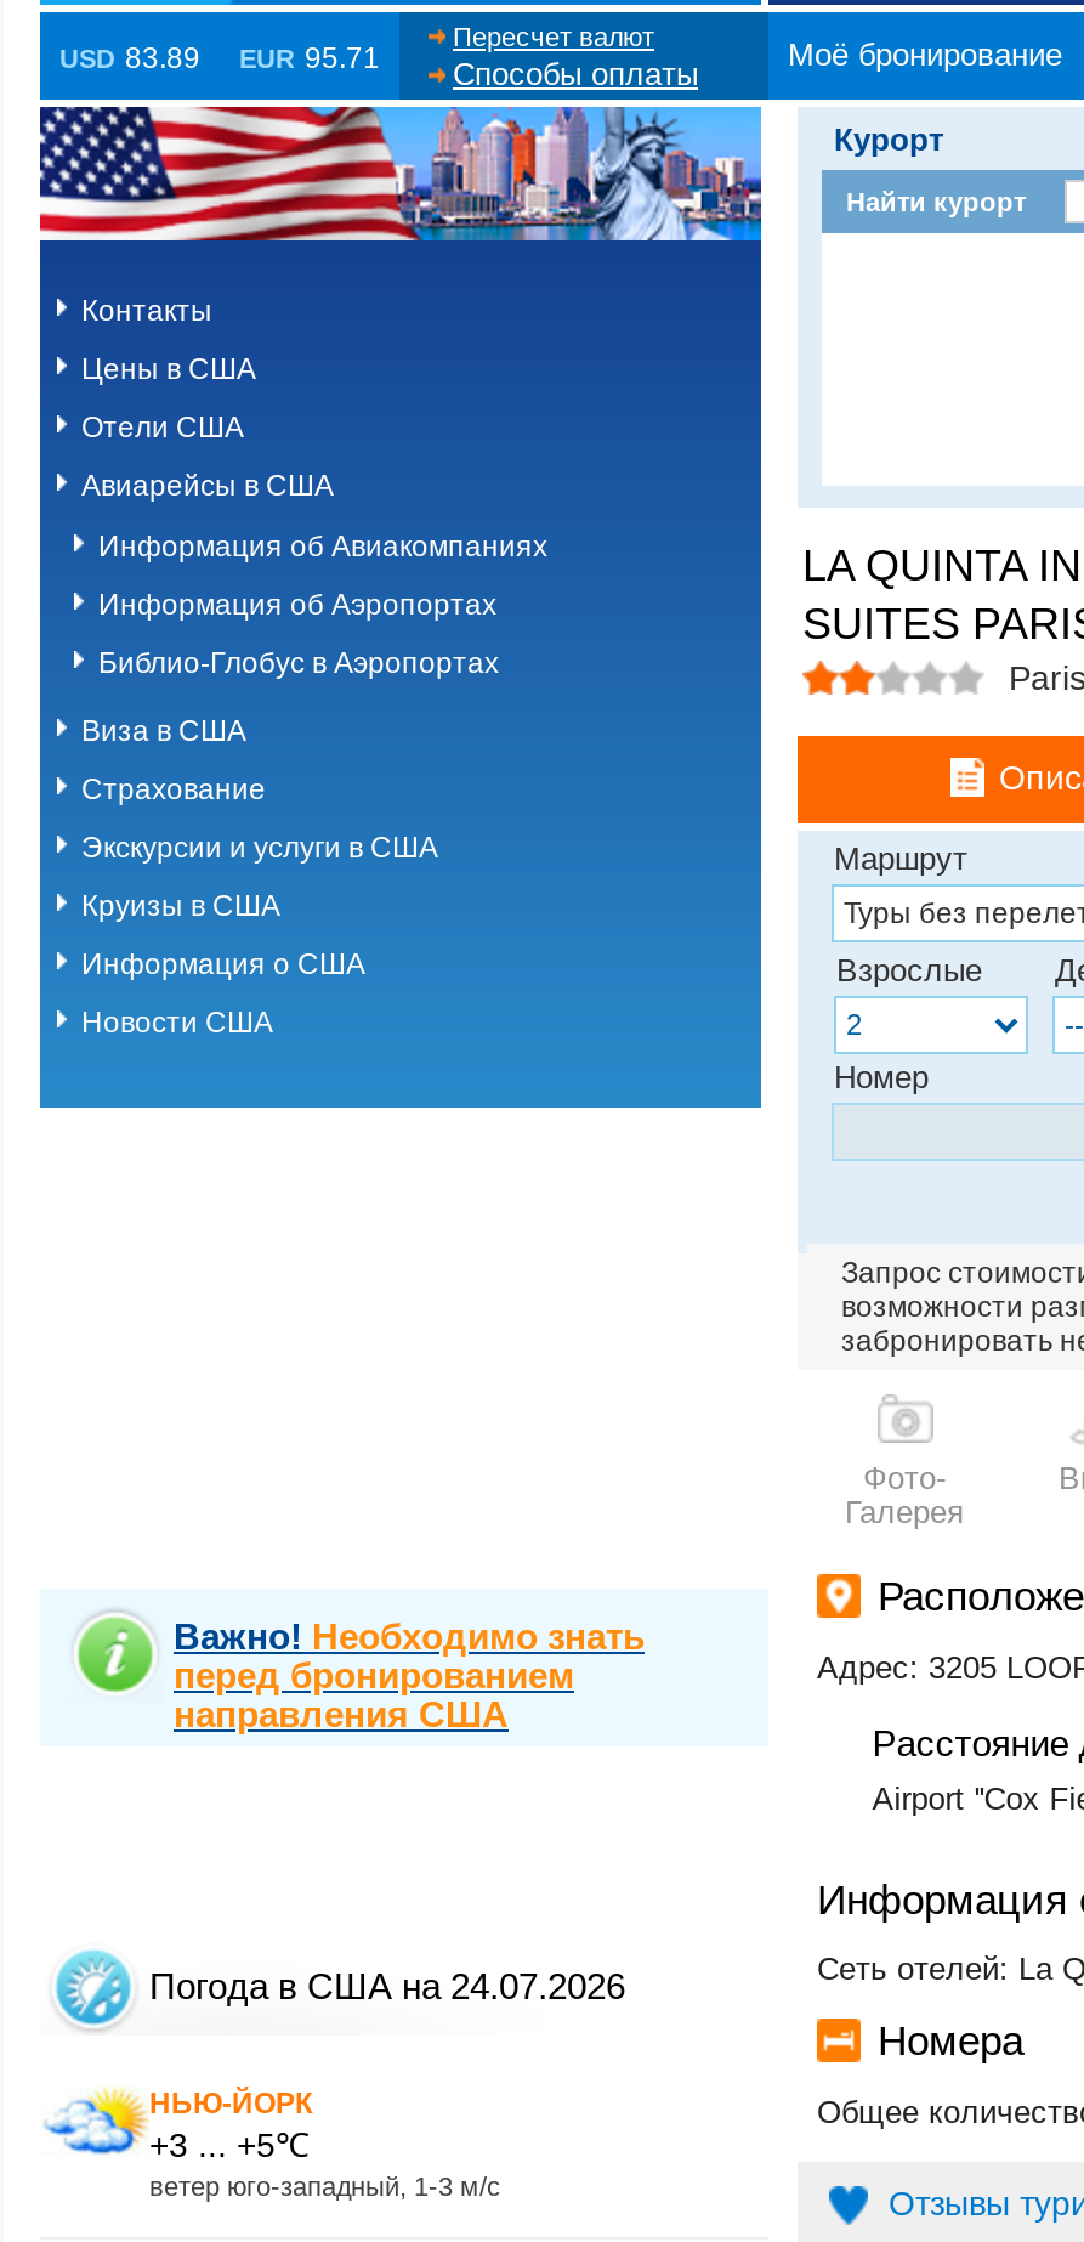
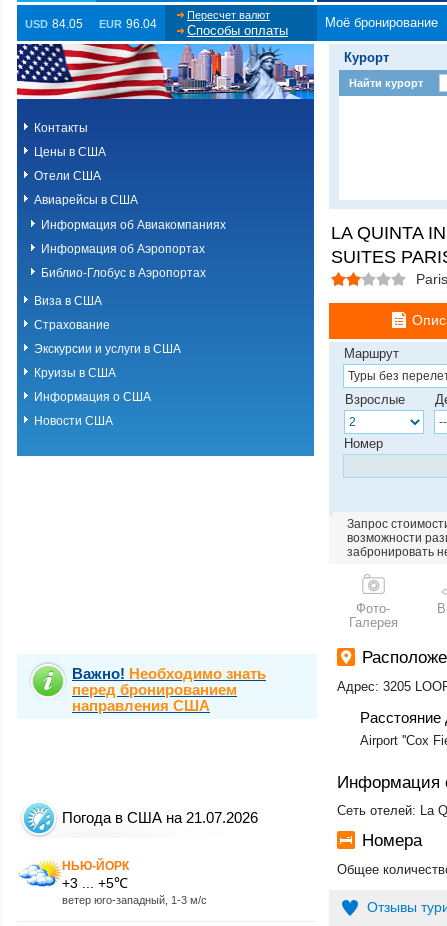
[59,41,200,75] USD 83.89 -> [25,17,83,31] USD 84.05
[239,41,380,75] EUR 95.71 -> [99,17,157,31] EUR 96.04
[149,1965,625,2006] Погода в США на 24.07.2026 -> [62,809,258,826] Погода в США на 21.07.2026

